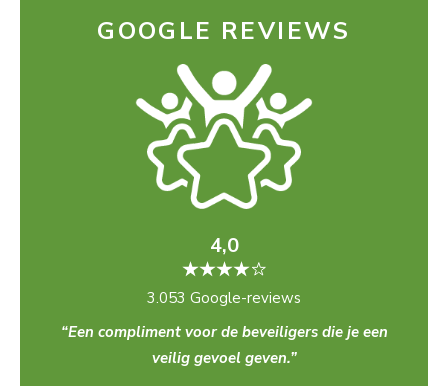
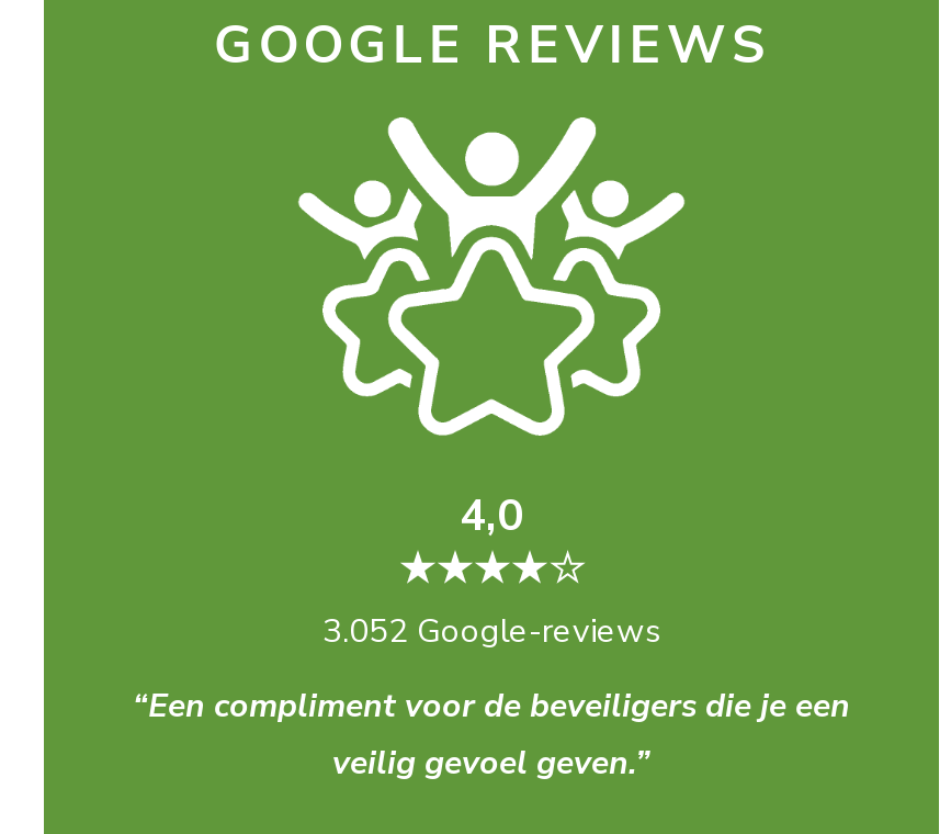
[147,287,301,307] 3.053 Google-reviews -> [322,608,660,652] 3.052 Google-reviews

